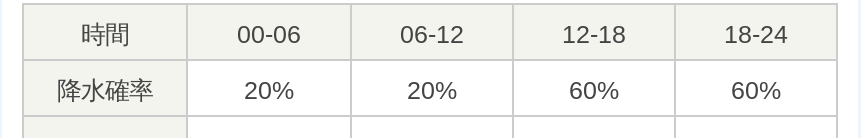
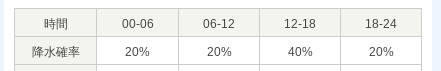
[569,77,619,105] 60% -> [287,45,312,59] 40%
[731,77,781,105] 60% -> [368,45,393,59] 20%

